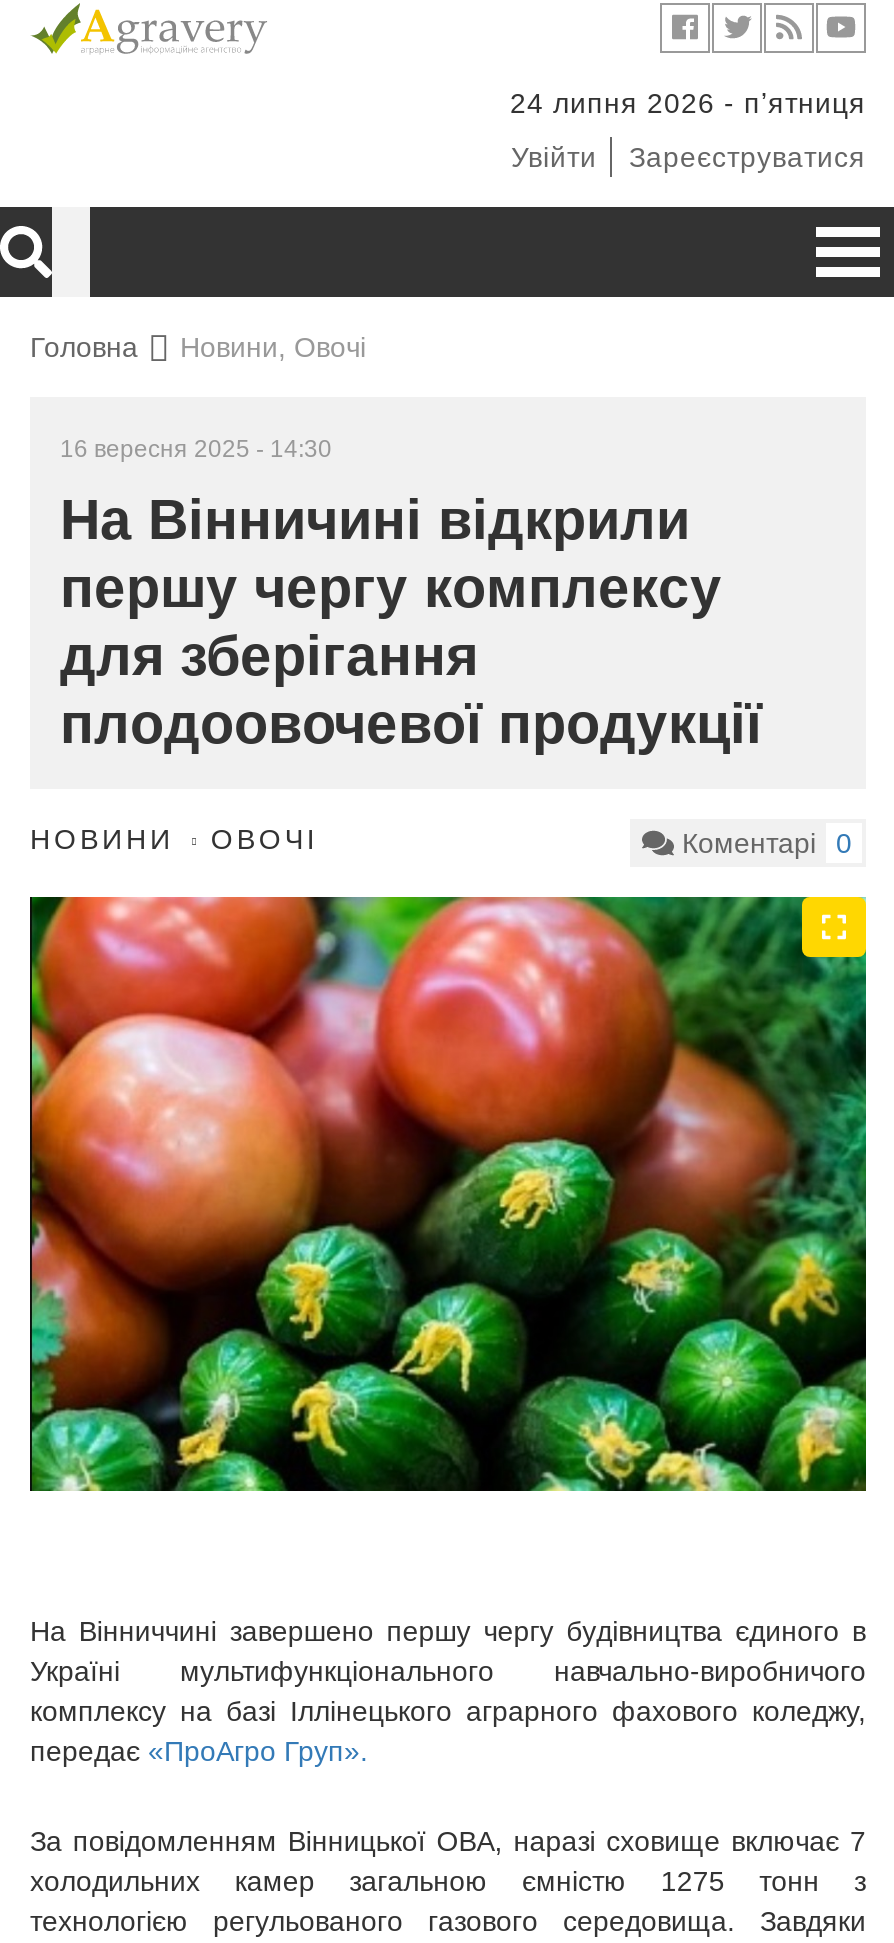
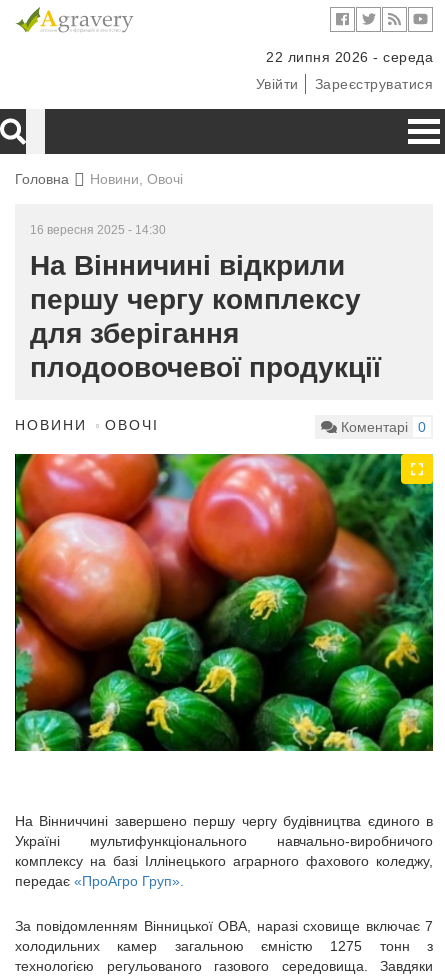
[510,87,866,119] 24 липня 2026 - пʼятниця -> [266,49,433,65] 22 липня 2026 - середа

